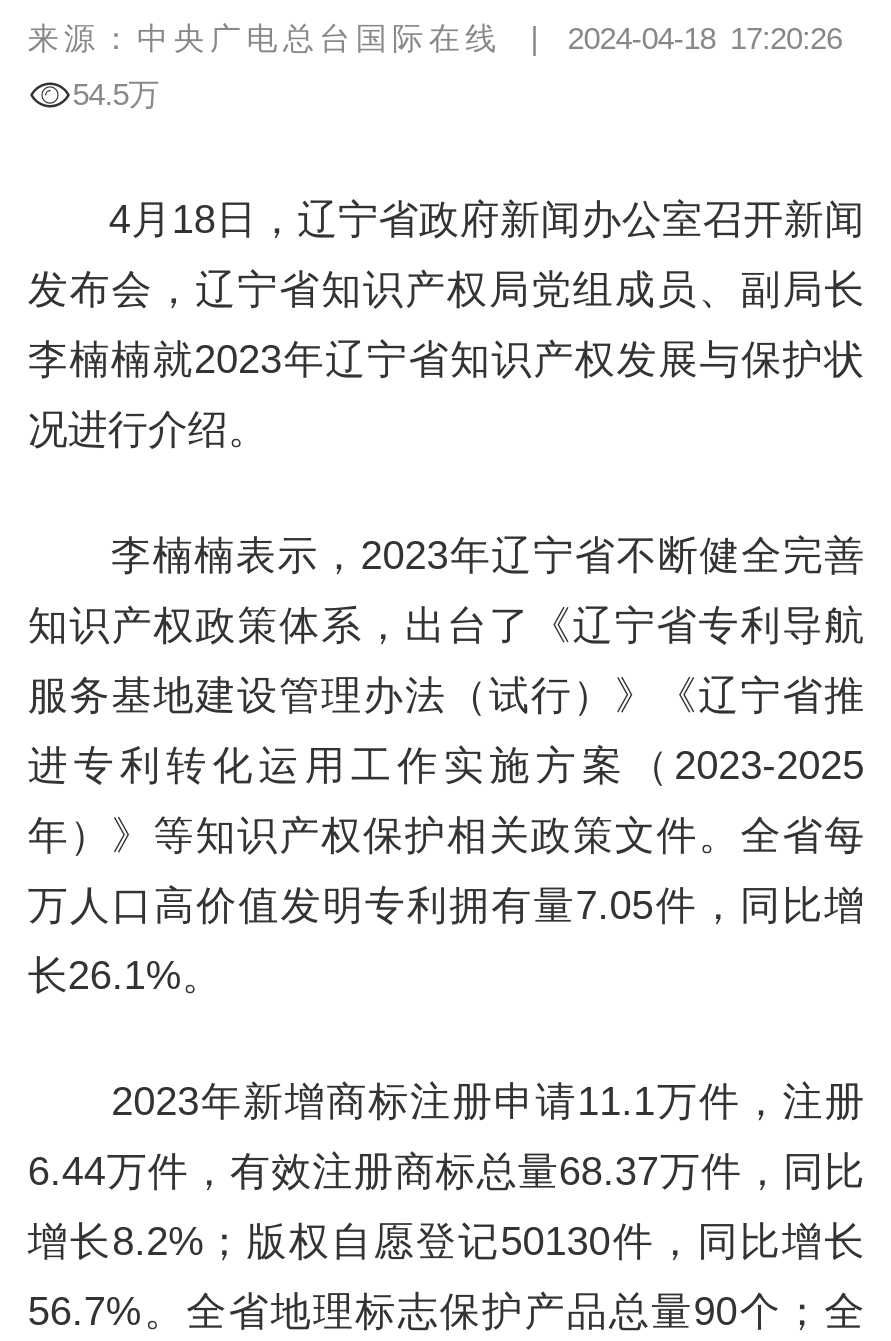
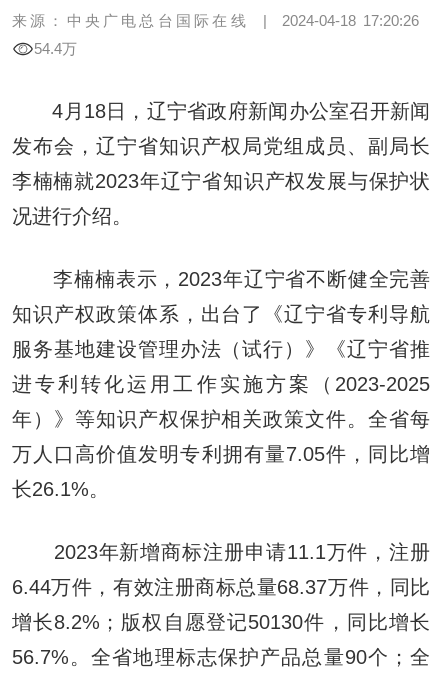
[72,76,158,110] 54.5万 -> [34,40,77,57] 54.4万

